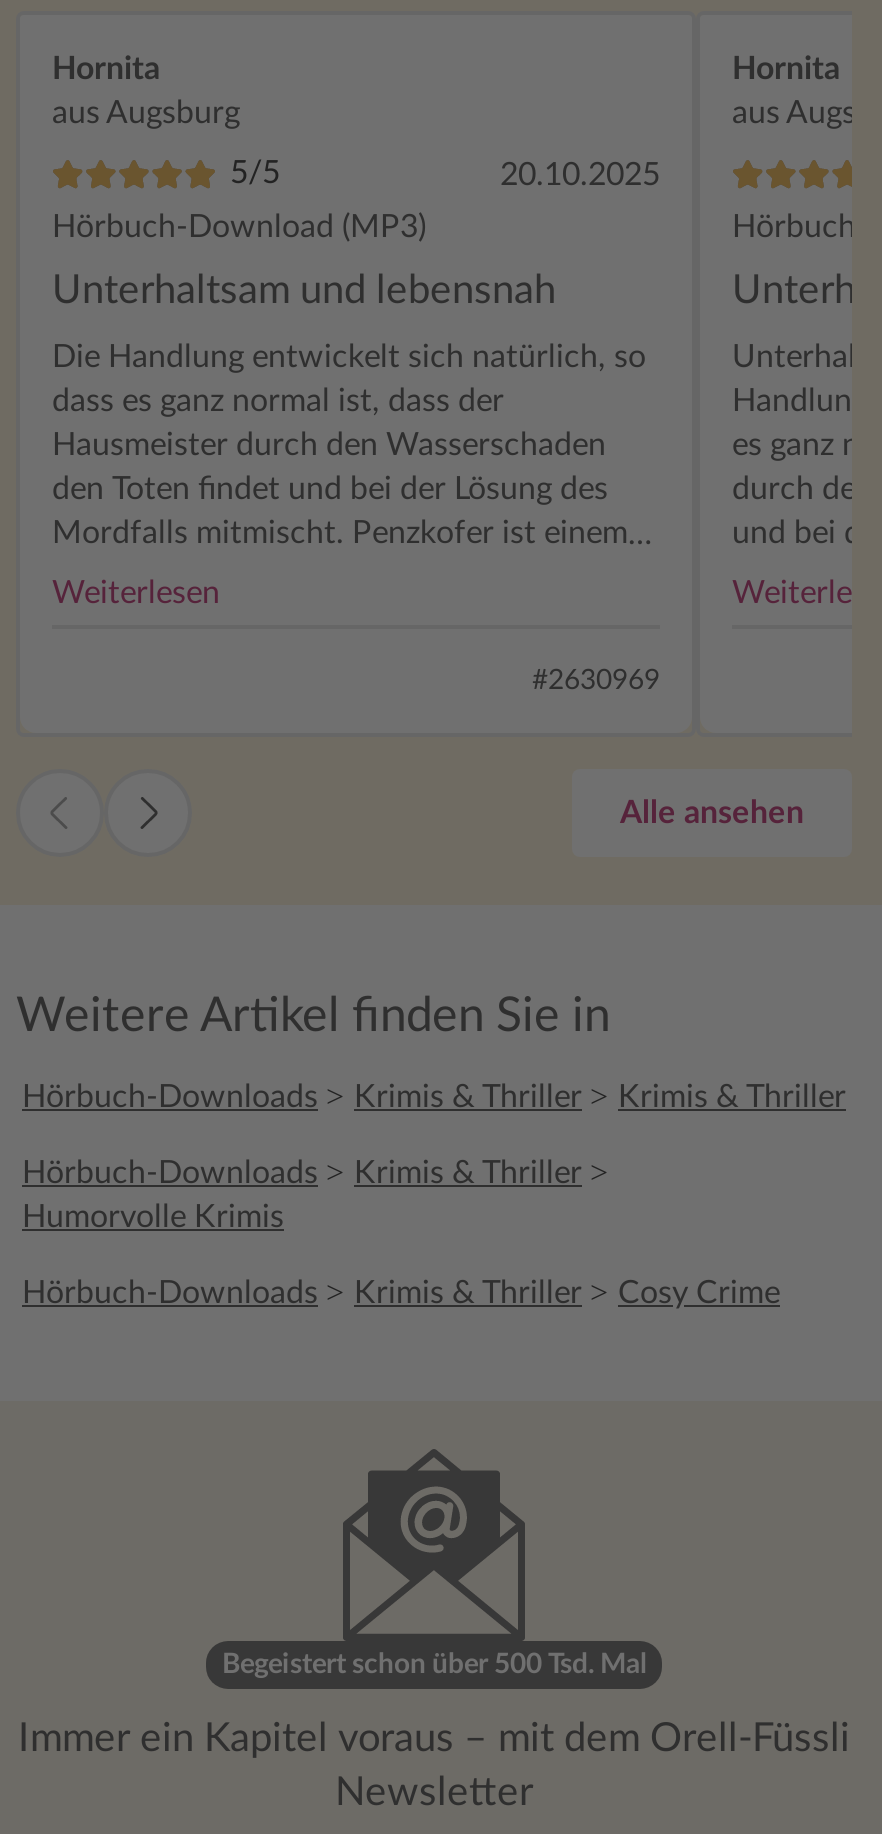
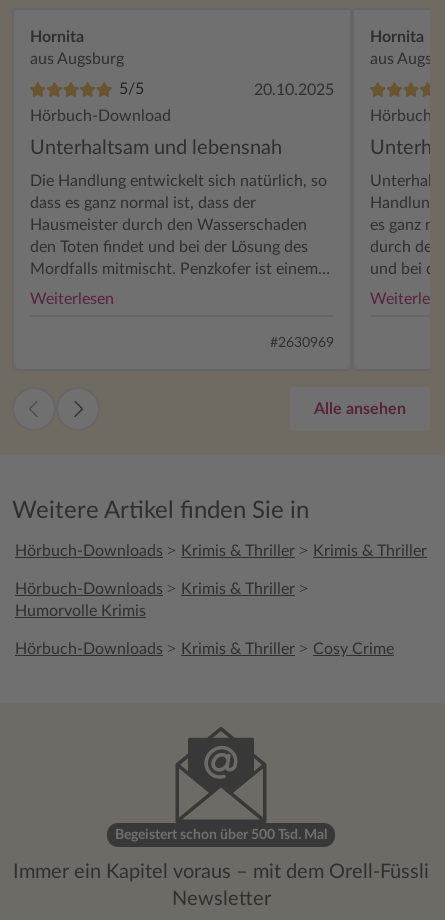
[52,212,426,244] Hörbuch-Download (MP3) -> [30,108,171,124] Hörbuch-Download

